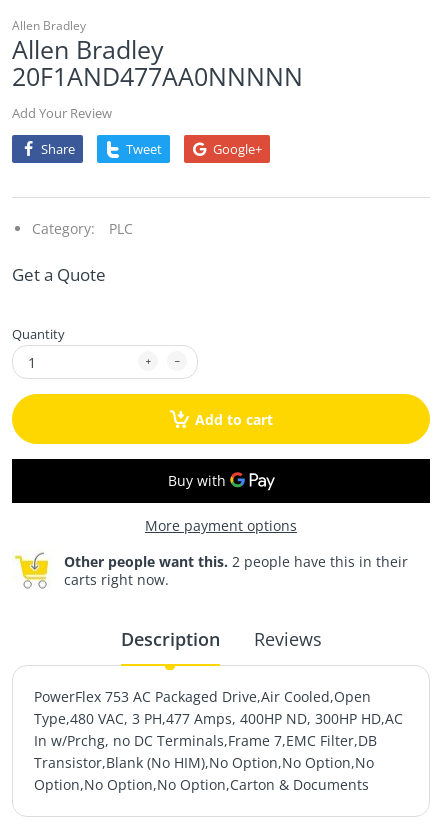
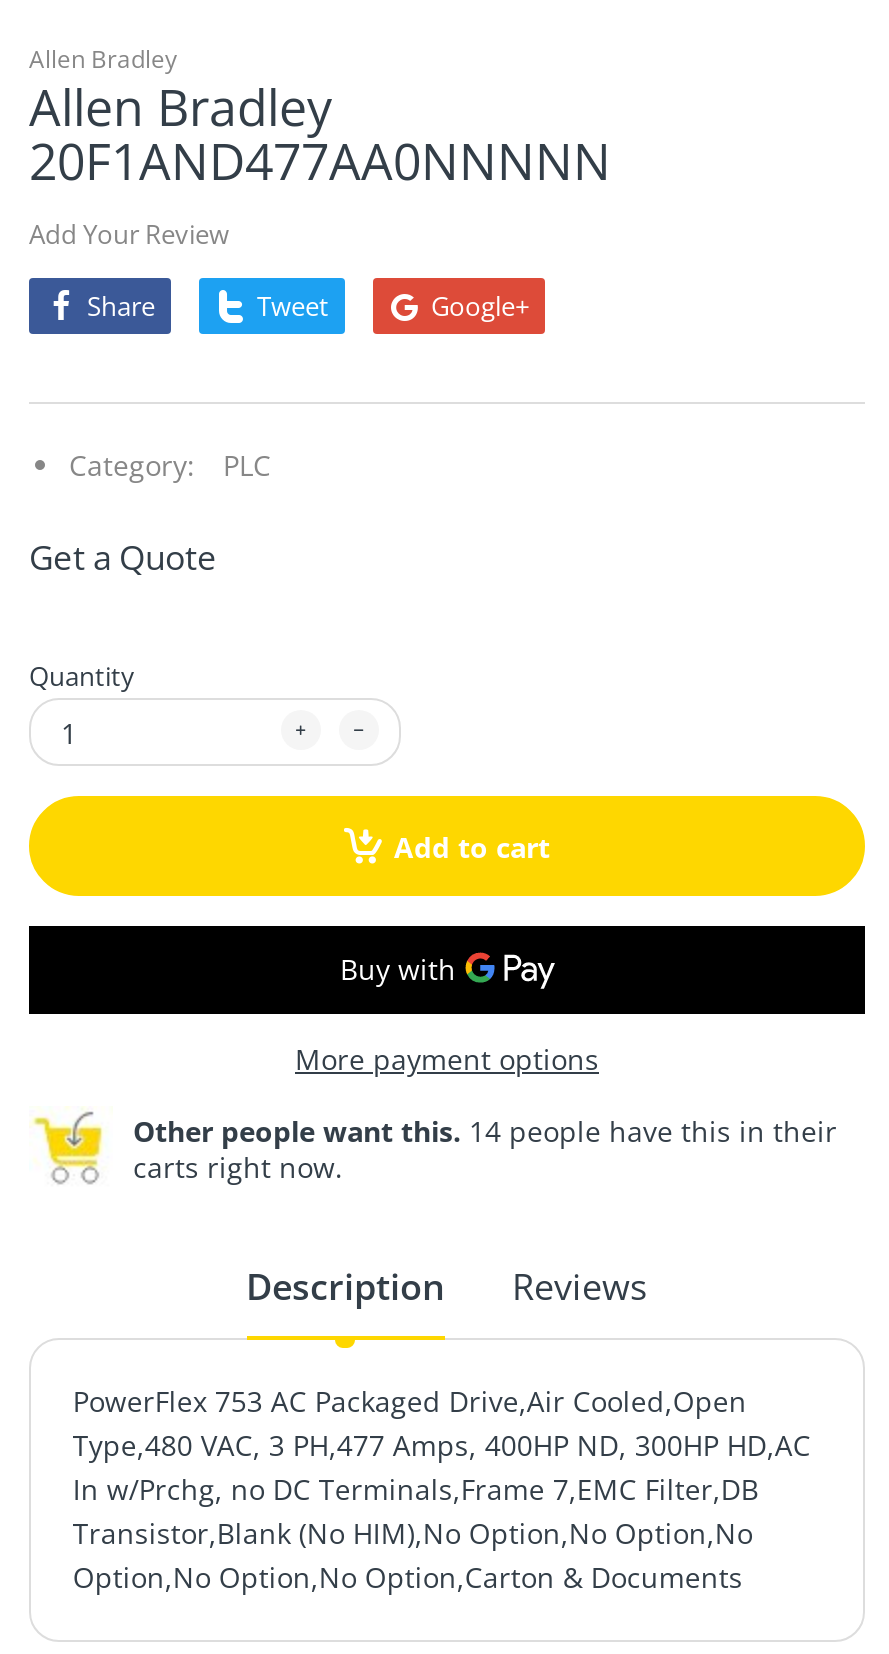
[64,552,408,571] Other people want this. 2 people have this in their -> [133,1113,837,1151] Other people want this. 14 people have this in their

